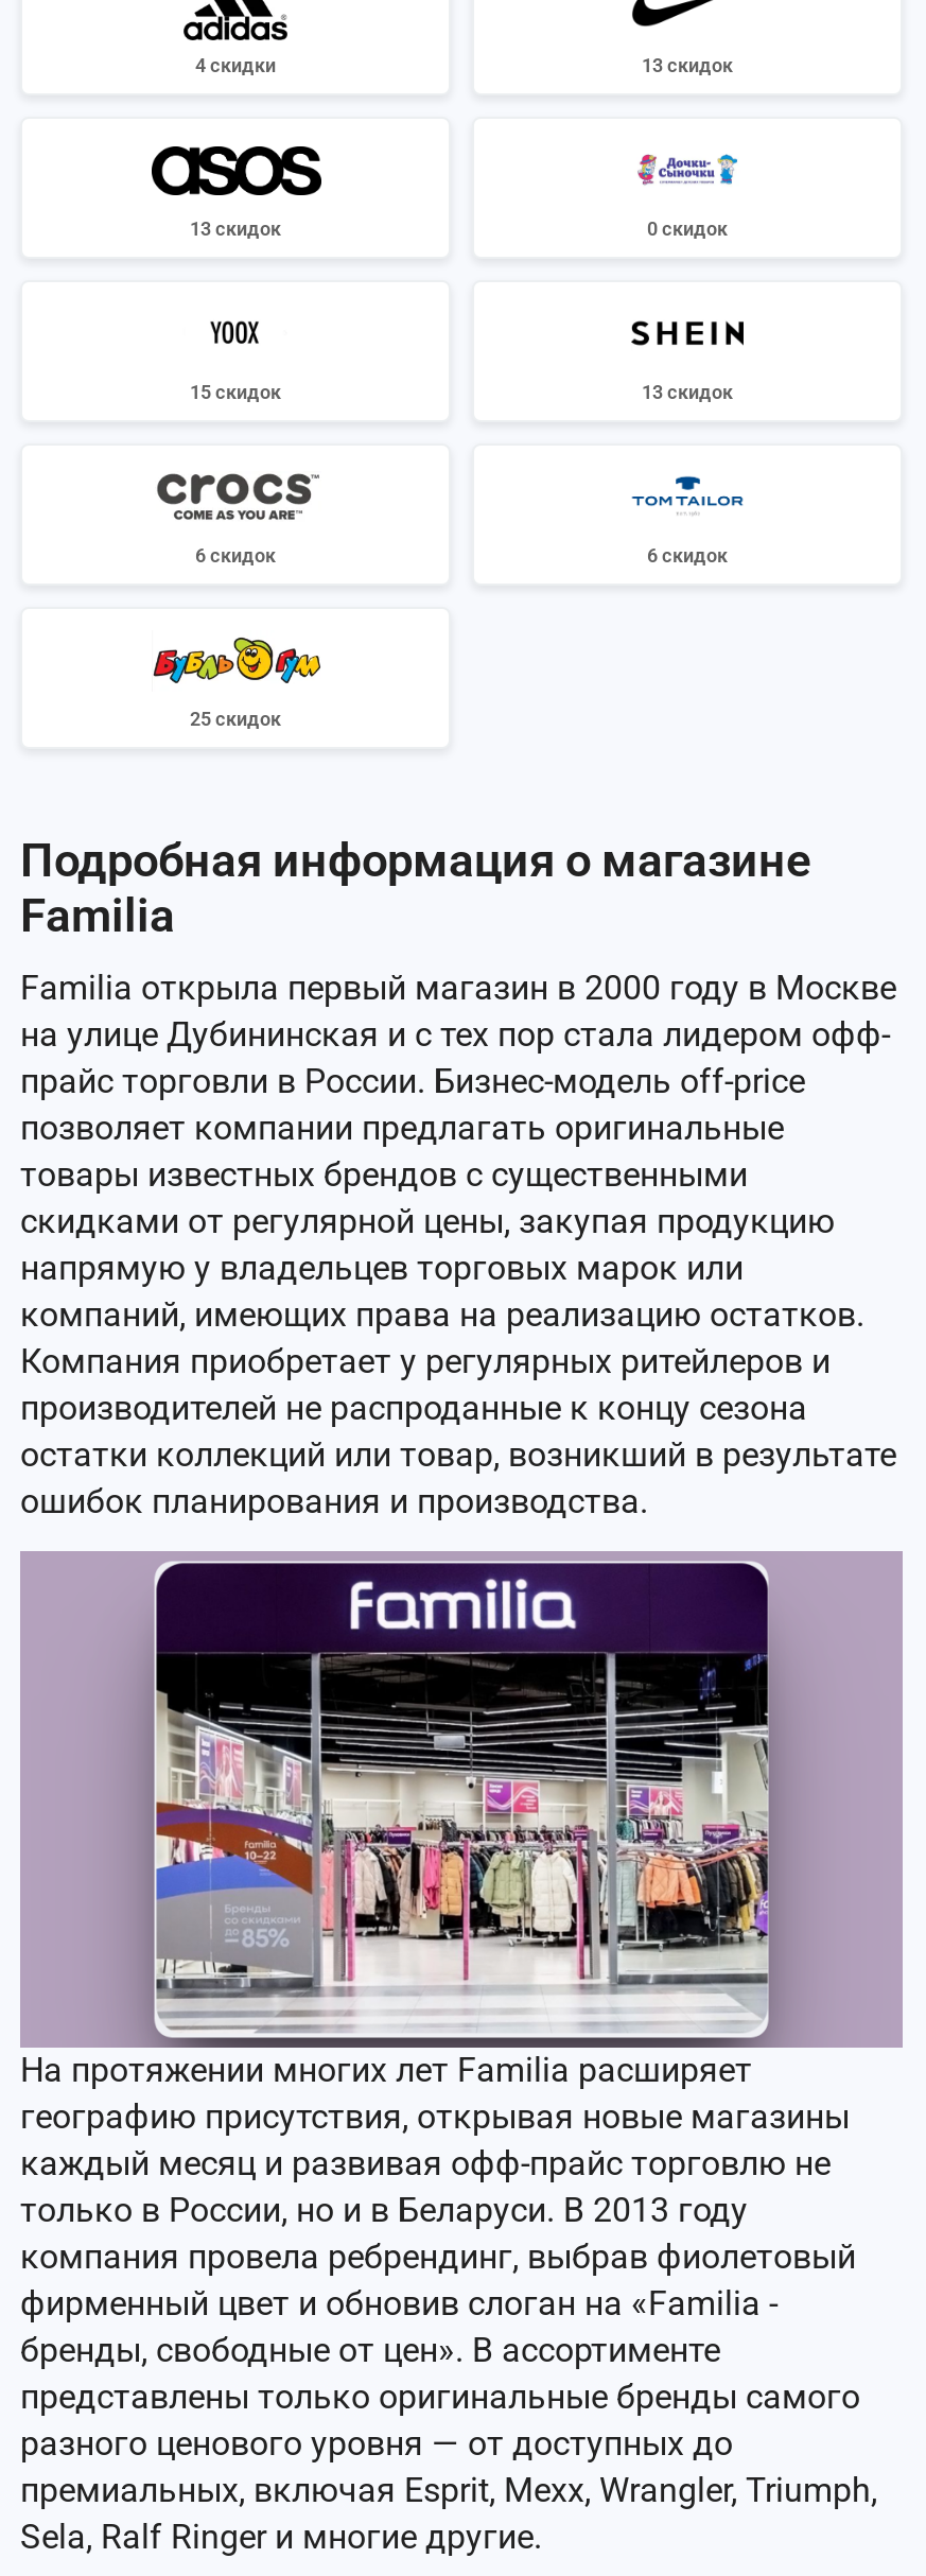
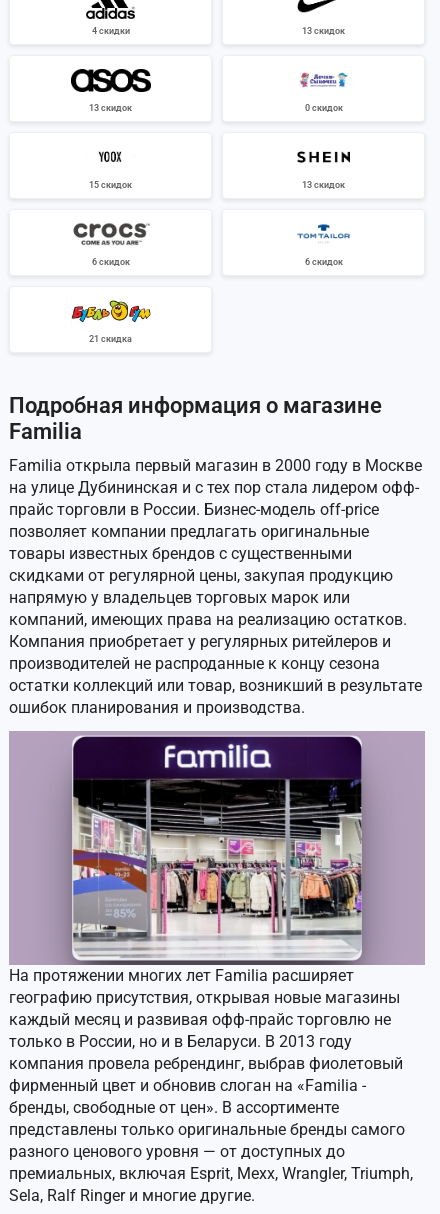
[190,709,281,730] 25 скидок -> [89,334,132,344] 21 скидка

